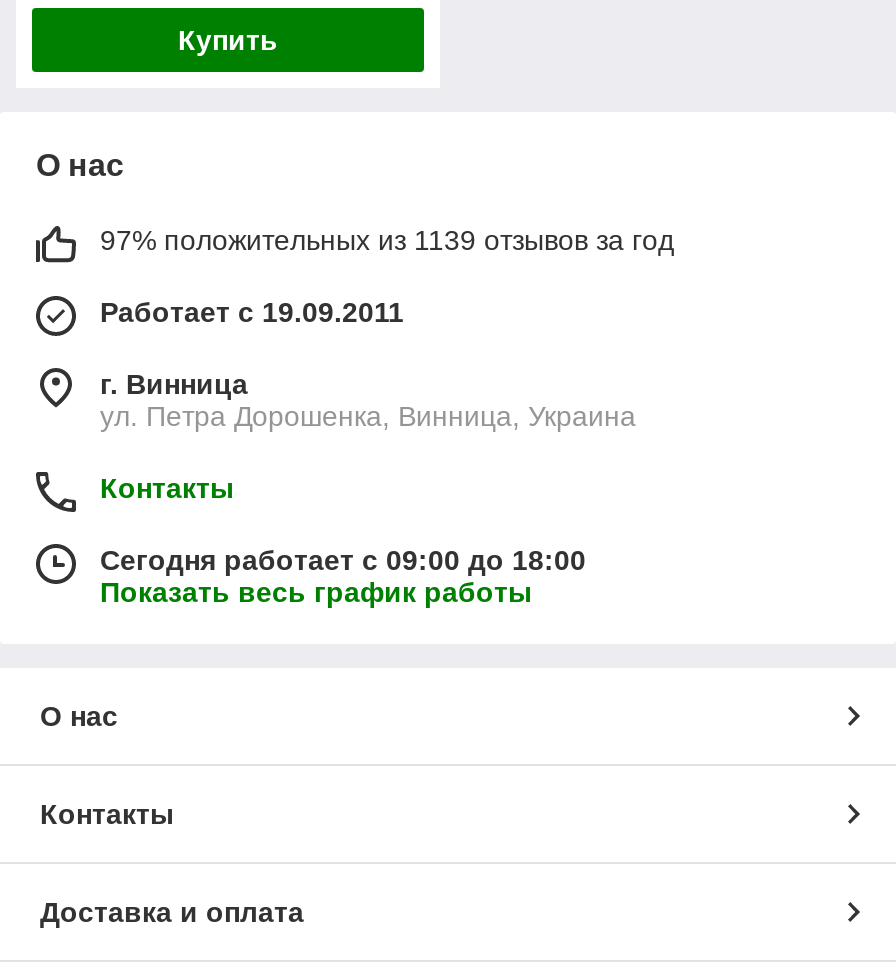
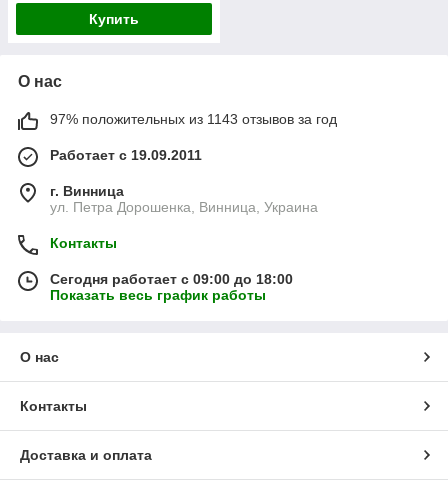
[100,224,674,256] 97% положительных из 1139 отзывов за год -> [50,111,337,127] 97% положительных из 1143 отзывов за год

